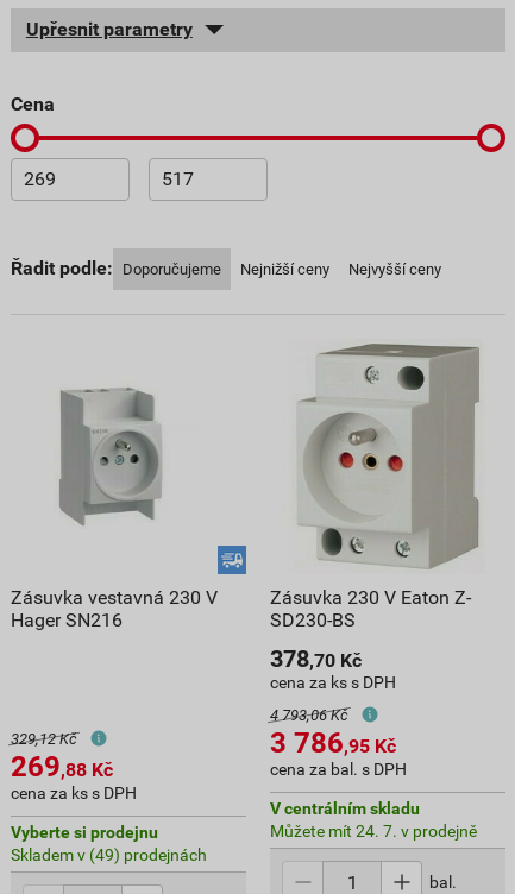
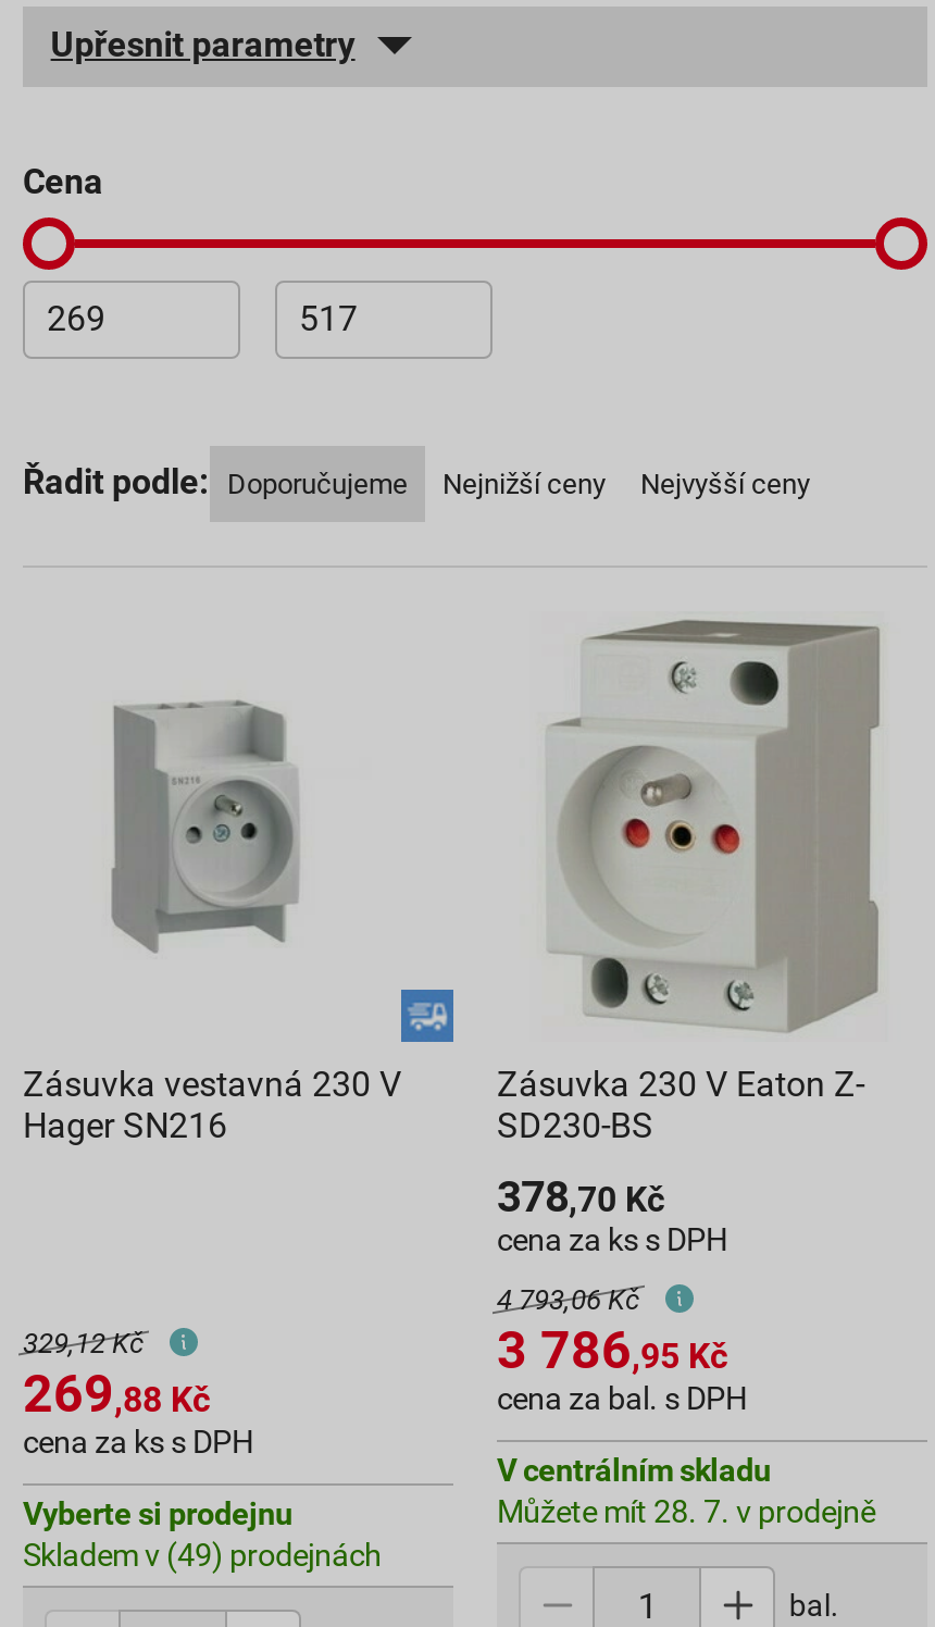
[270,821,477,841] Můžete mít 24. 7. v prodejně -> [497,1494,875,1531] Můžete mít 28. 7. v prodejně

